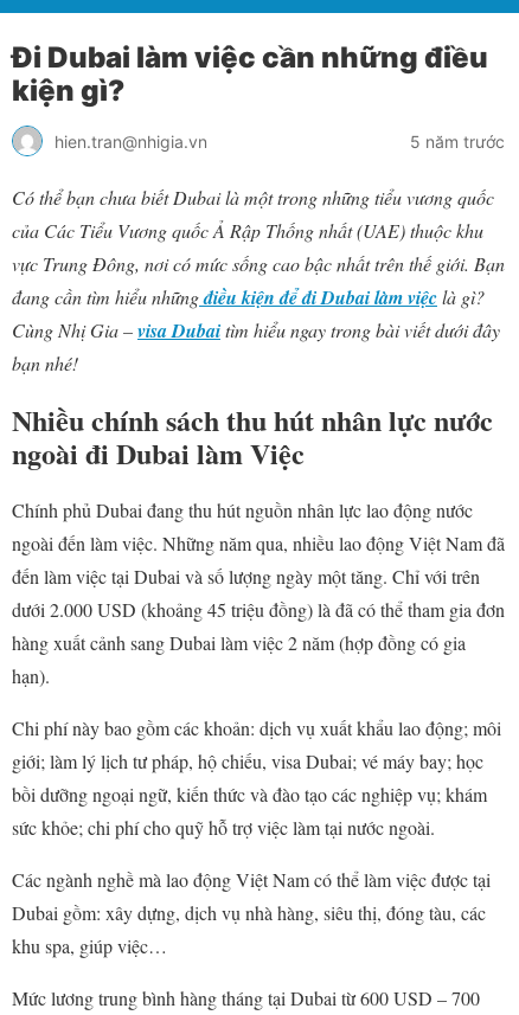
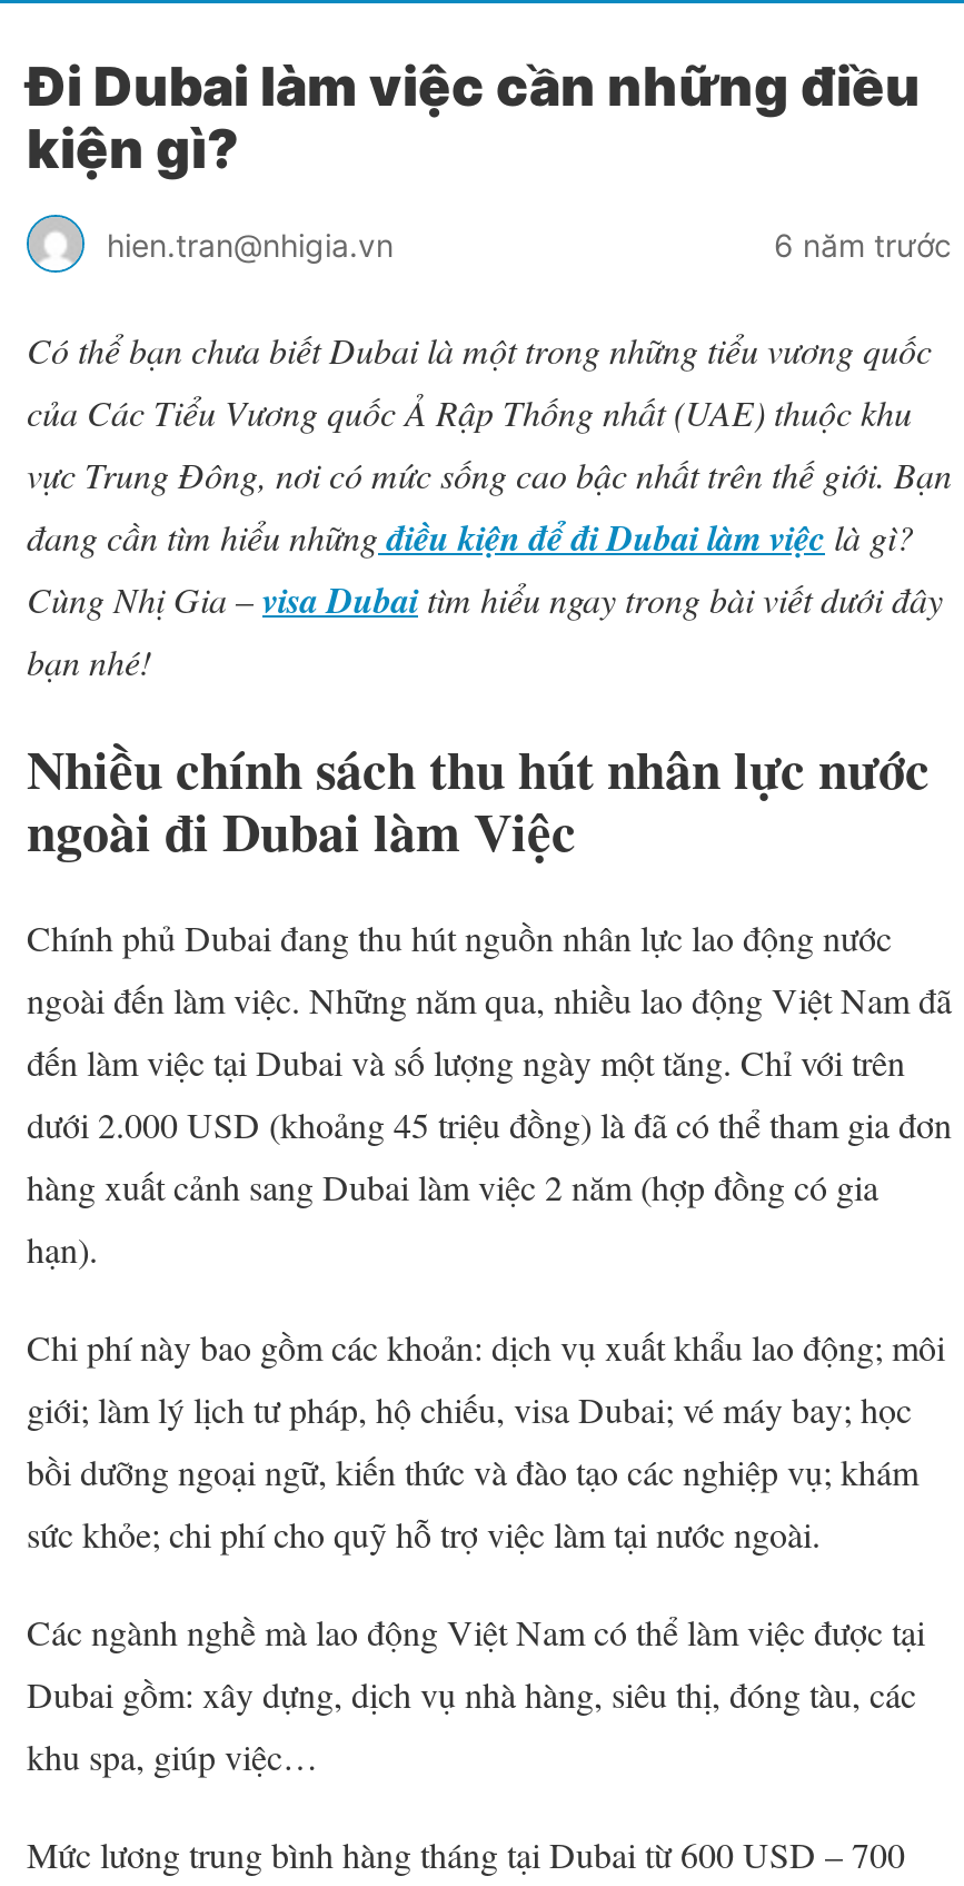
[410,131,505,151] 5 năm trước -> [774,225,952,263] 6 năm trước

